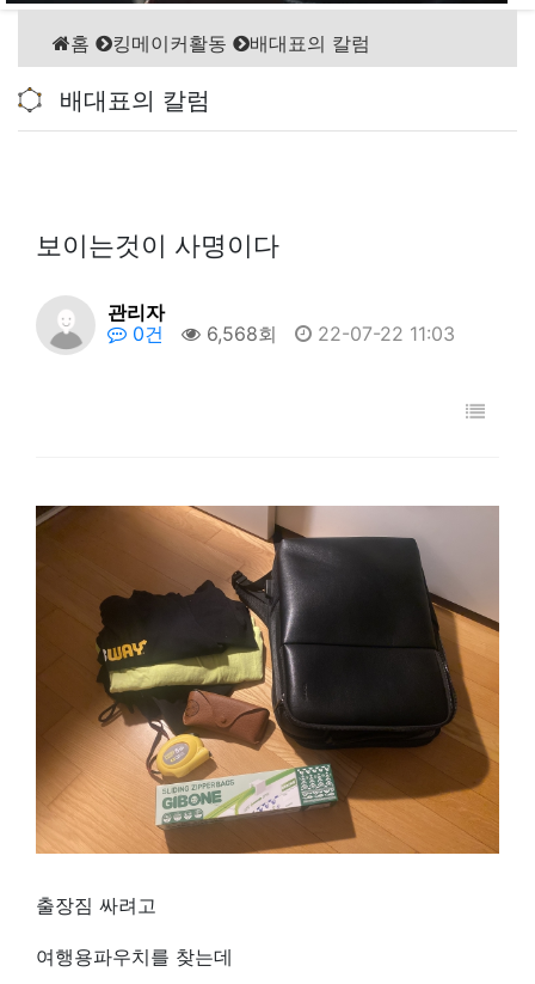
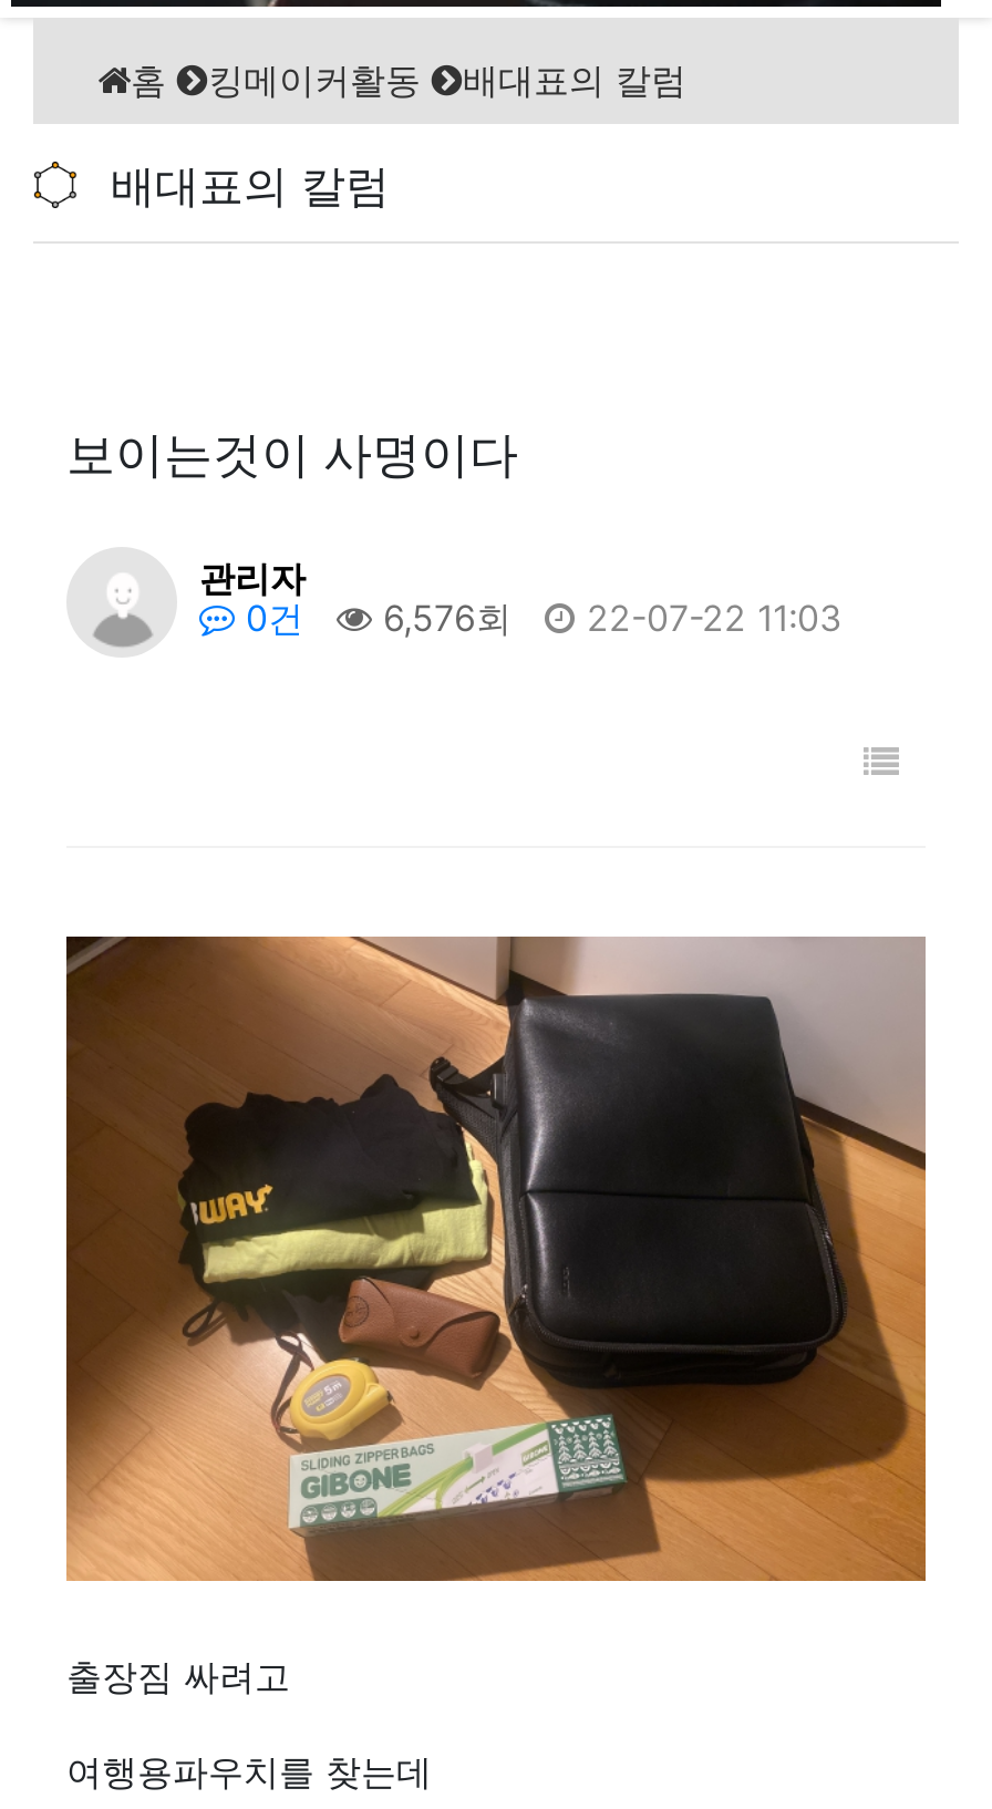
[127,322,455,346] 0건 6,568회 22-07-22 11:03 -> [235,597,841,641] 0건 6,576회 22-07-22 11:03

